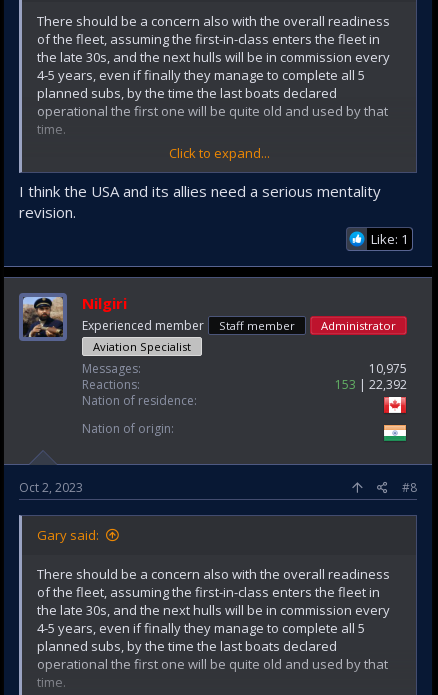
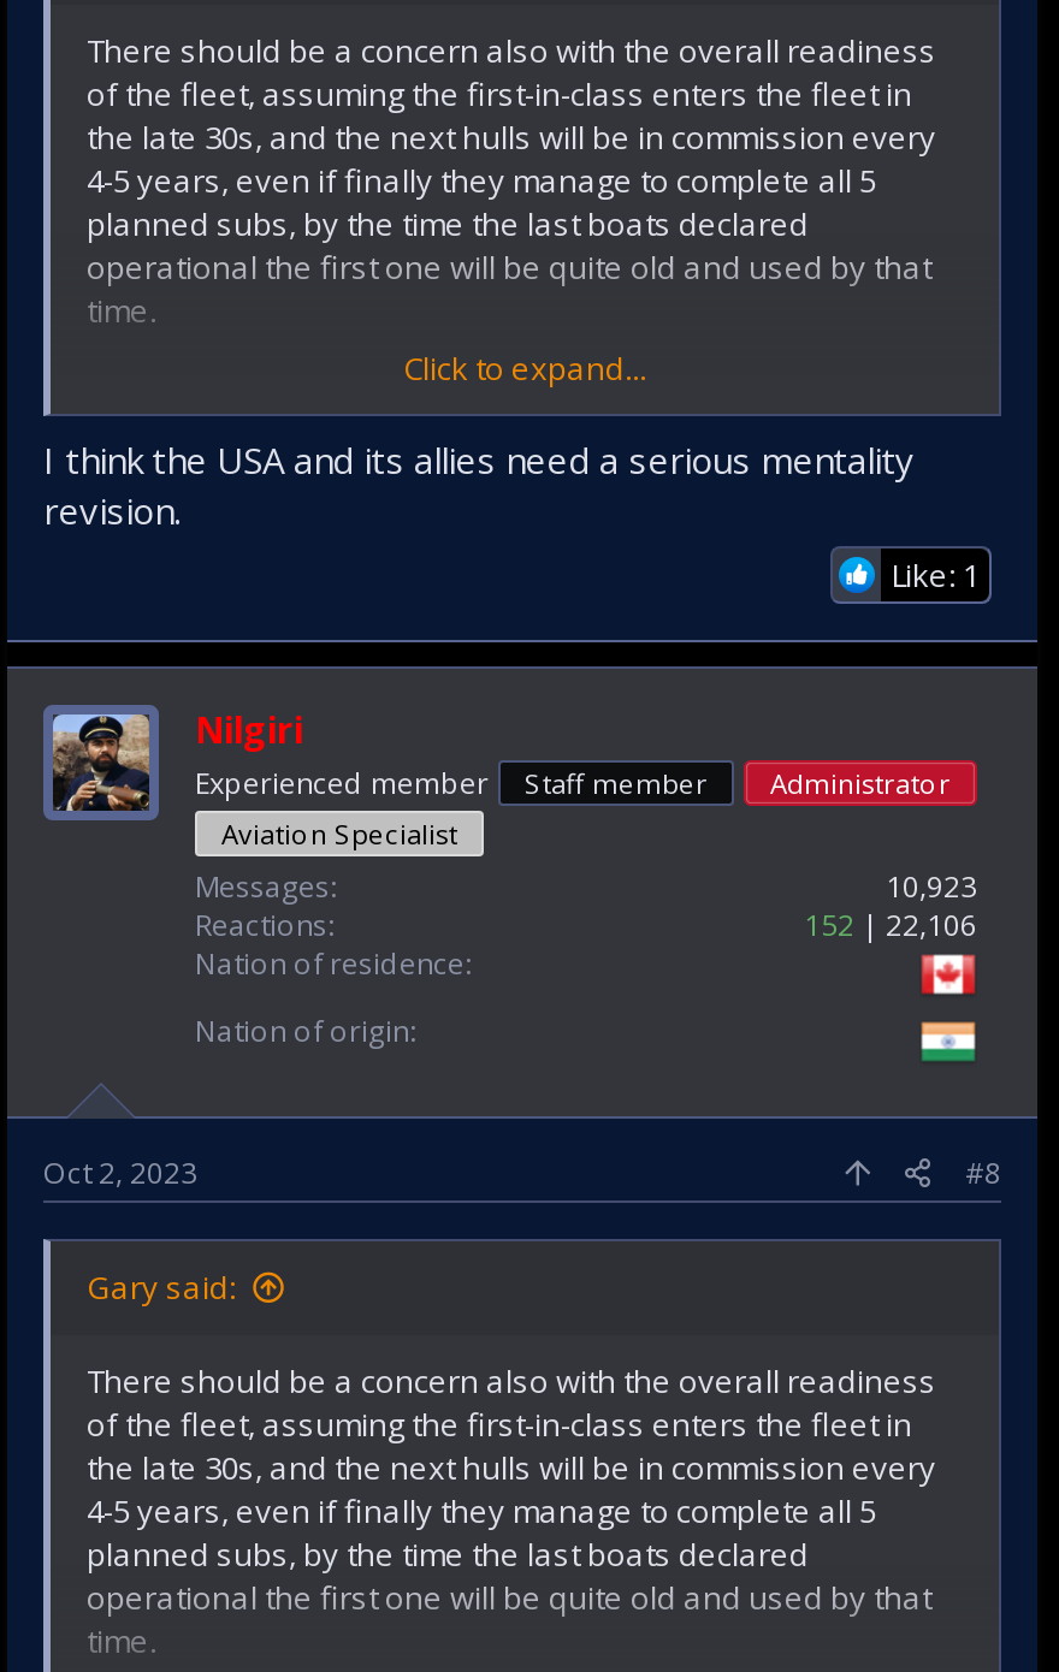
[369,359,407,376] 10,975 -> [886,865,977,906] 10,923
[335,375,356,392] 153 -> [804,903,854,944] 152
[369,375,407,392] 22,392 -> [886,903,977,944] 22,106

